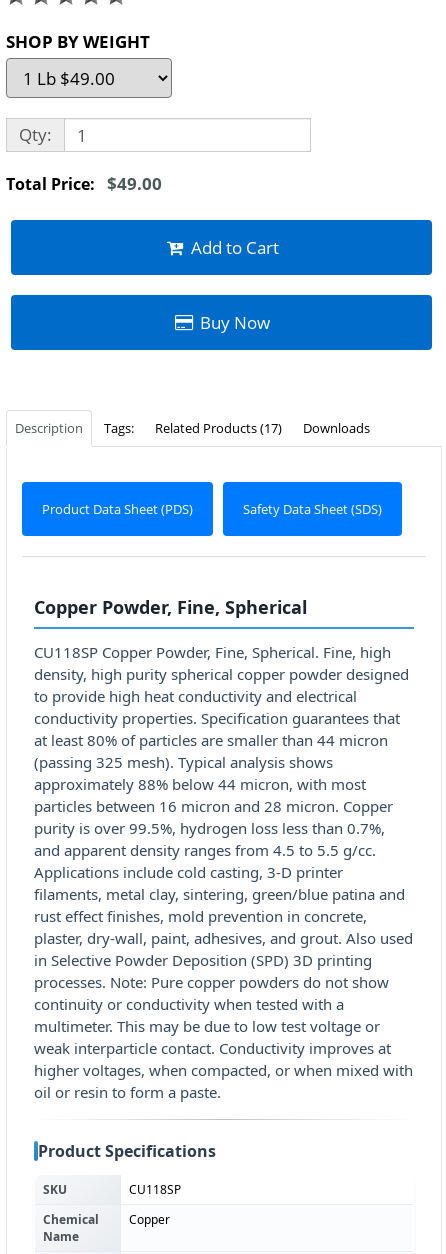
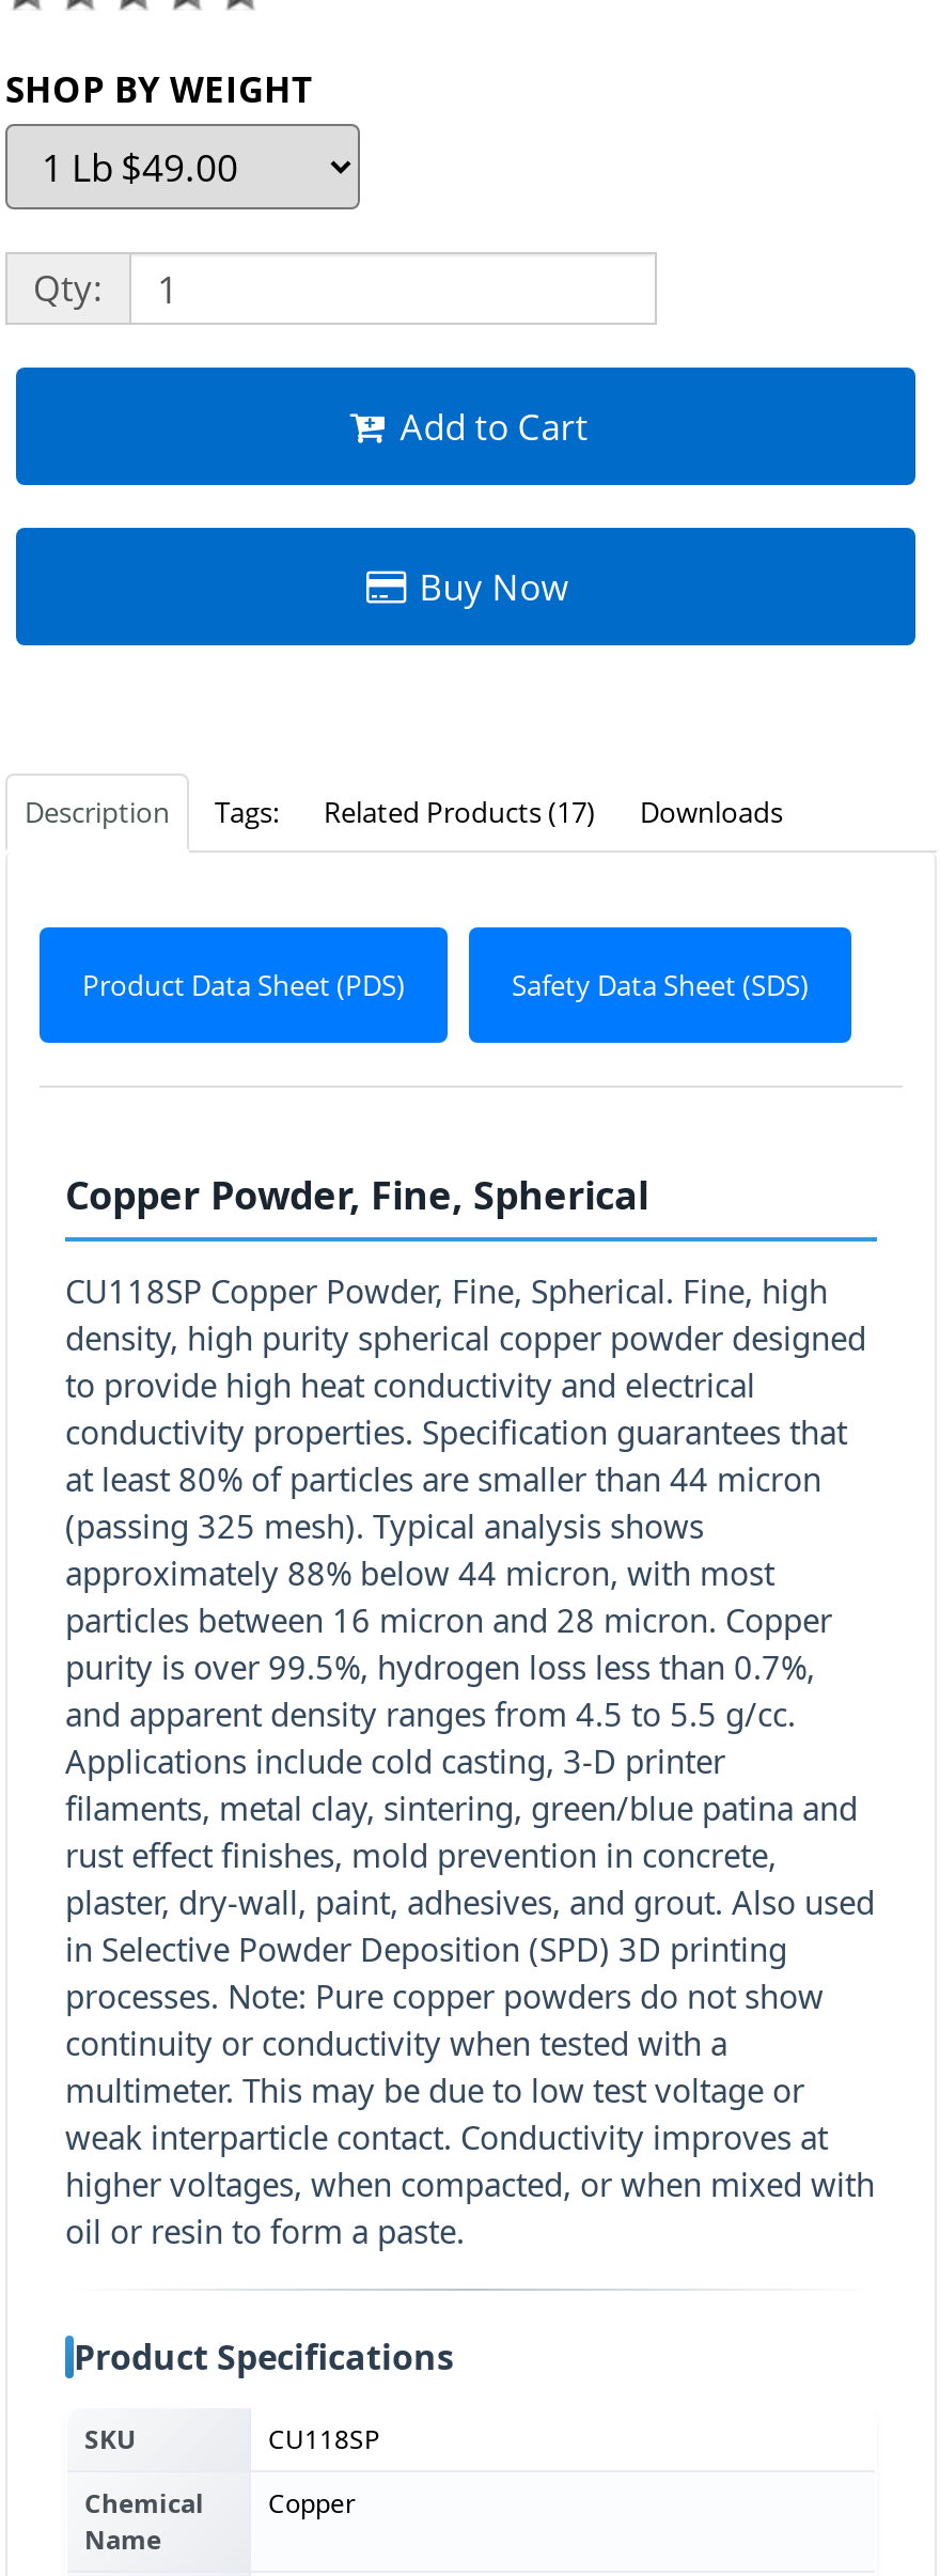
[6,172,162,195] Total Price: $49.00 -> none

